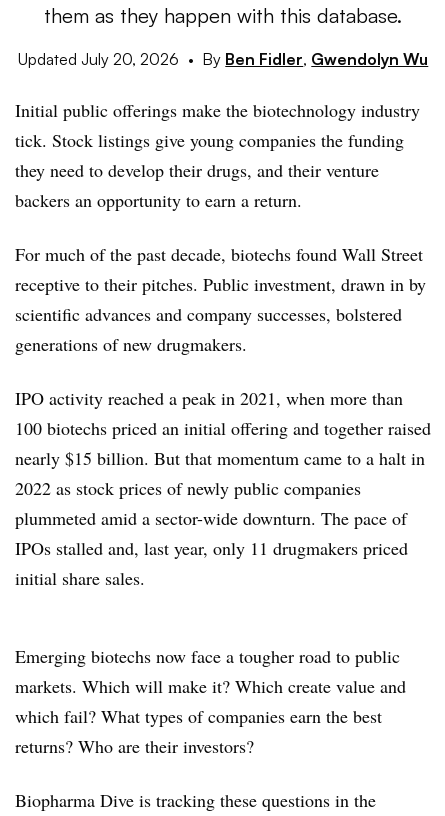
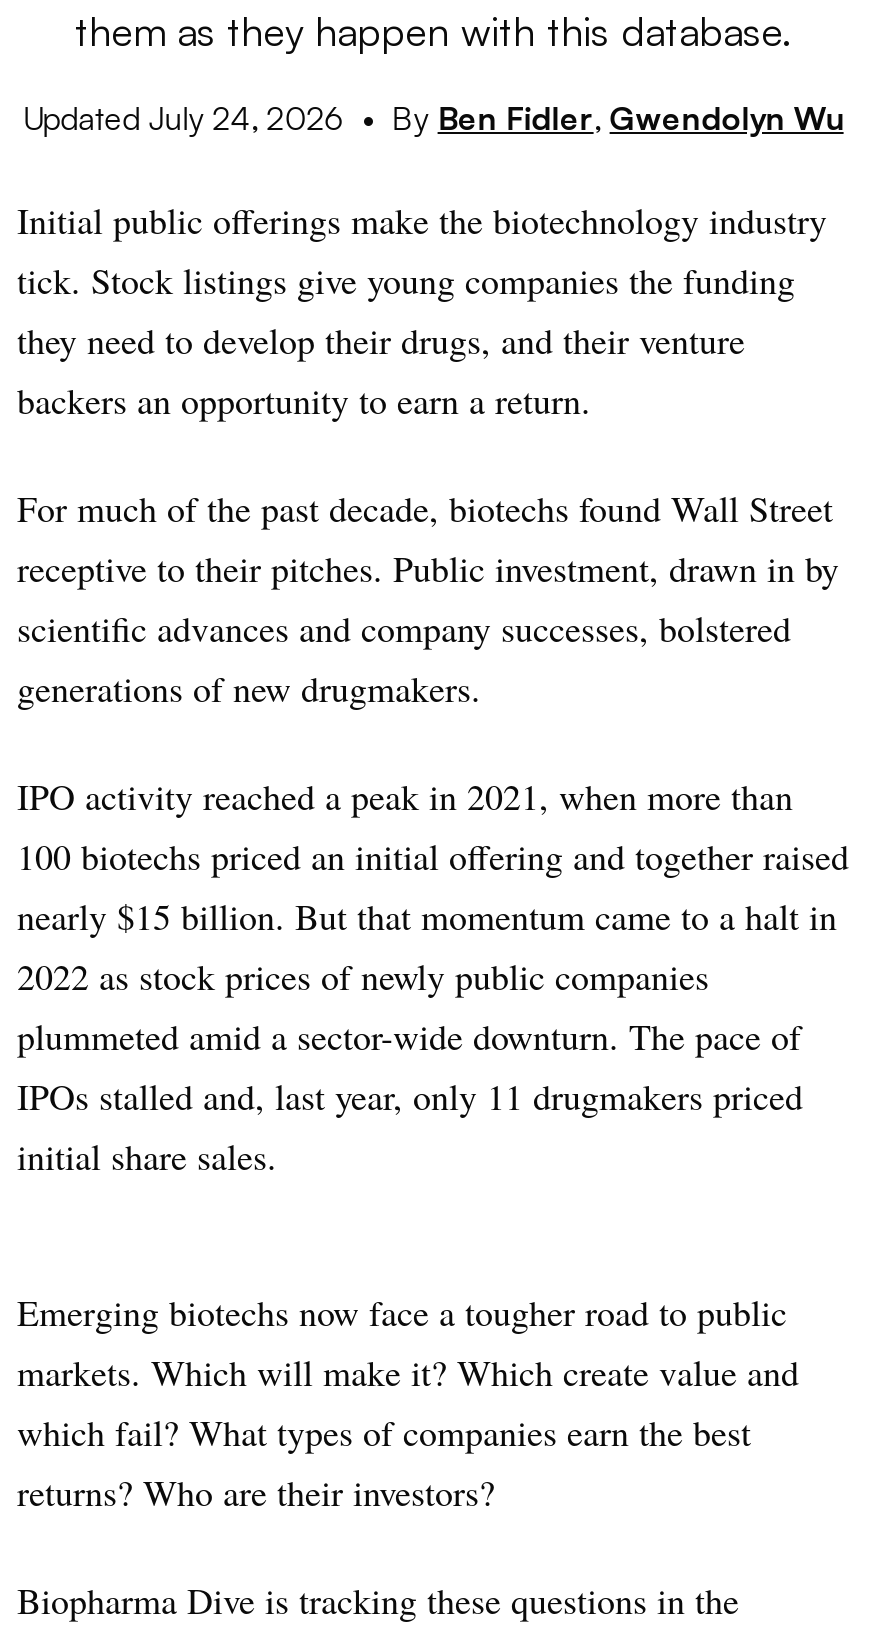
[18,49,428,69] Updated July 20, 2026 • By Ben Fidler, Gwendolyn Wu -> [22,98,844,138] Updated July 24, 2026 • By Ben Fidler, Gwendolyn Wu

